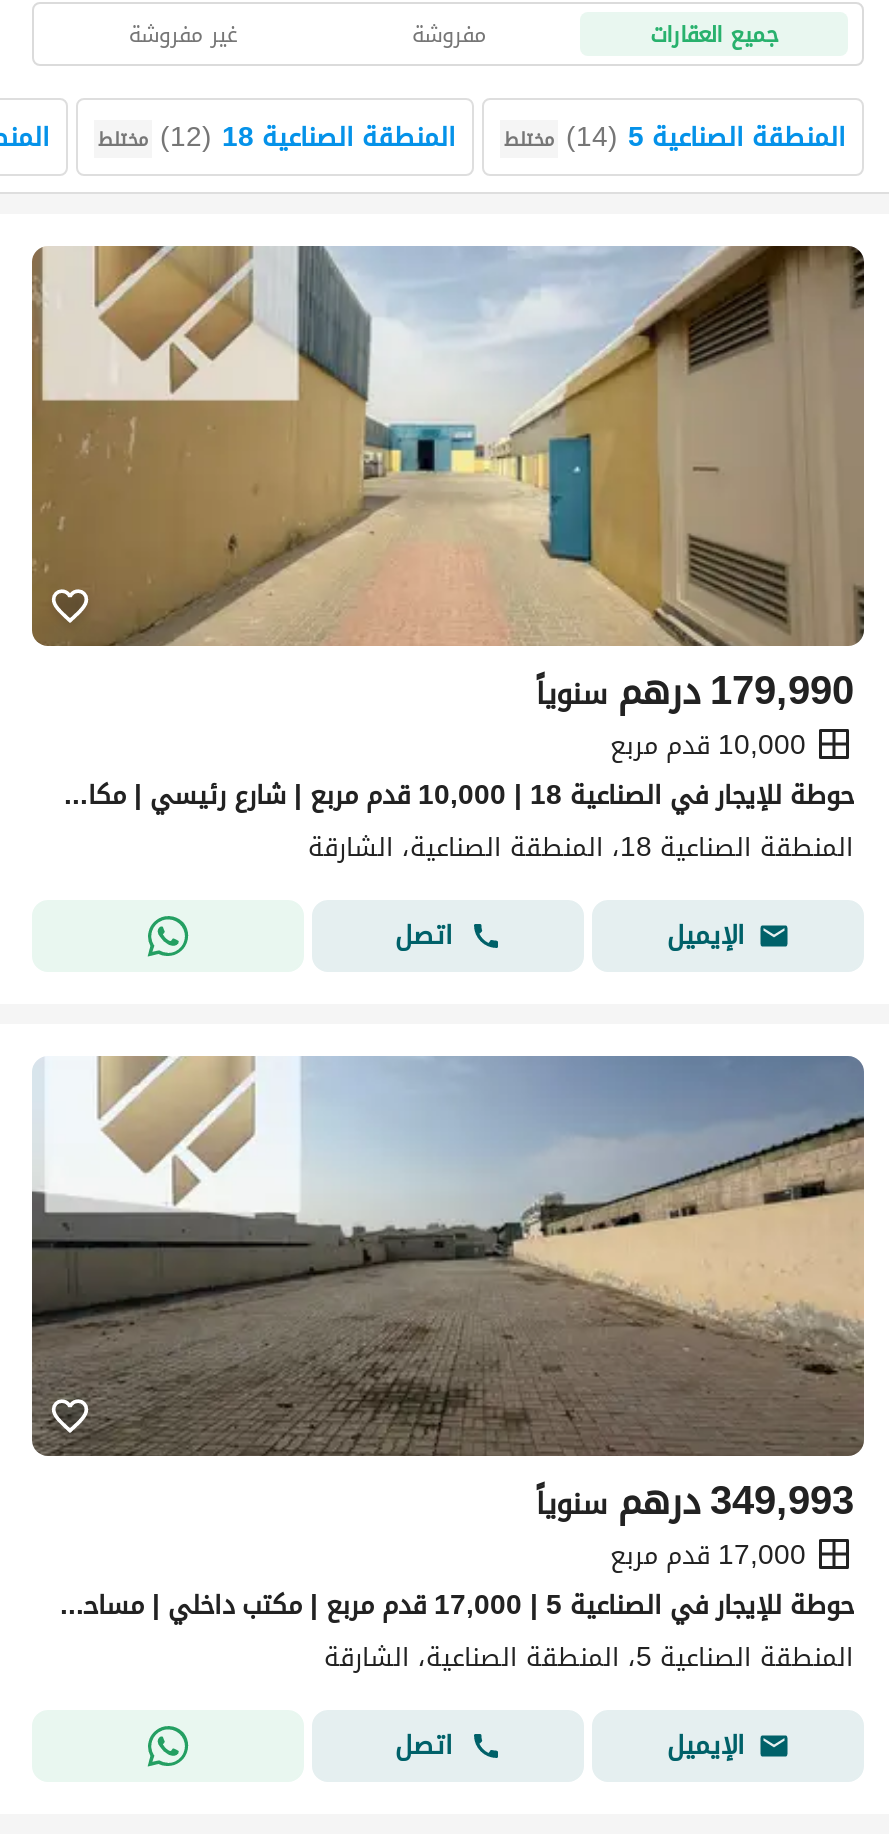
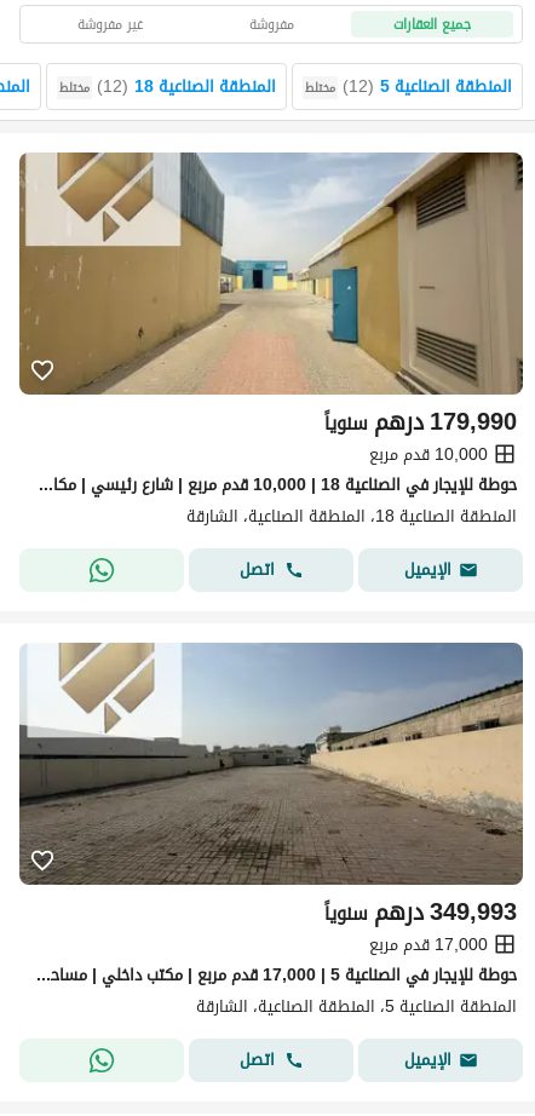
[504,110,846,164] المنطقة الصناعية 5 (14) مختلط -> [305,70,512,103] المنطقة الصناعية 5 (12) مختلط

